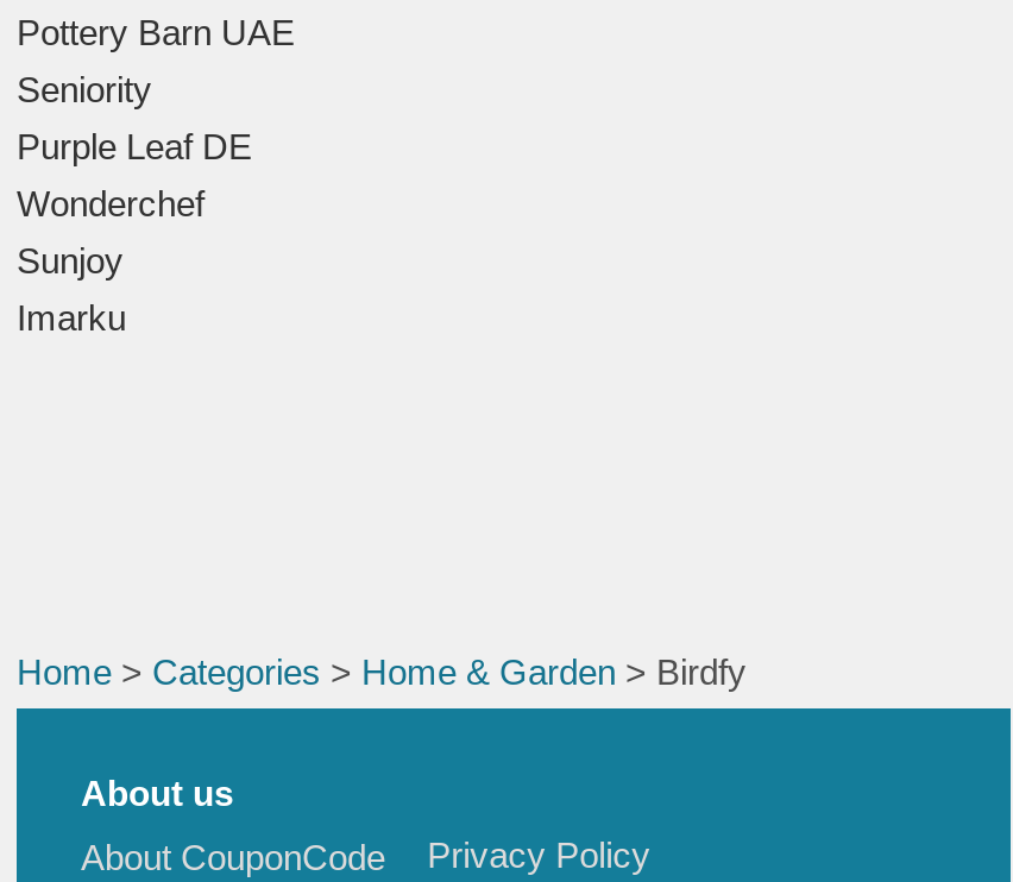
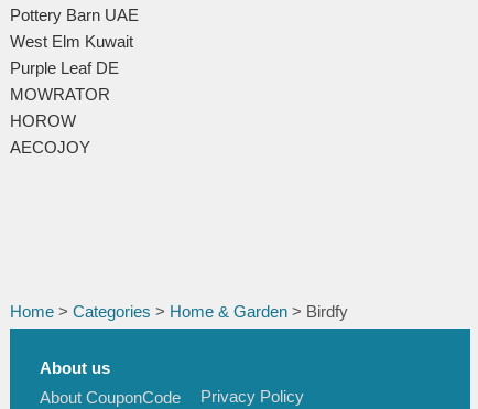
[17,69,152,109] Seniority -> [10,32,133,51] West Elm Kuwait
[17,183,205,338] Wonderchef | Sunjoy | Imarku -> [10,85,110,157] MOWRATOR | HOROW | AECOJOY

